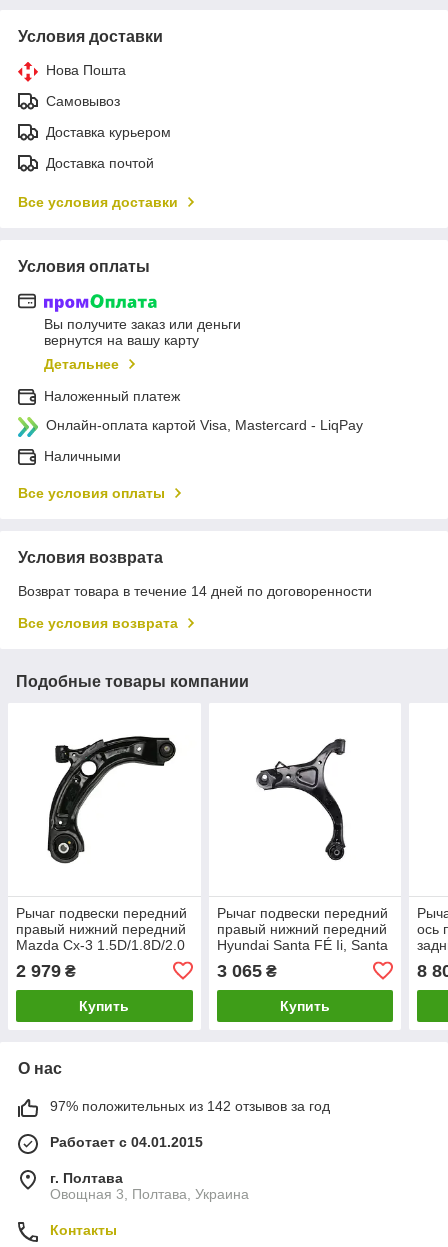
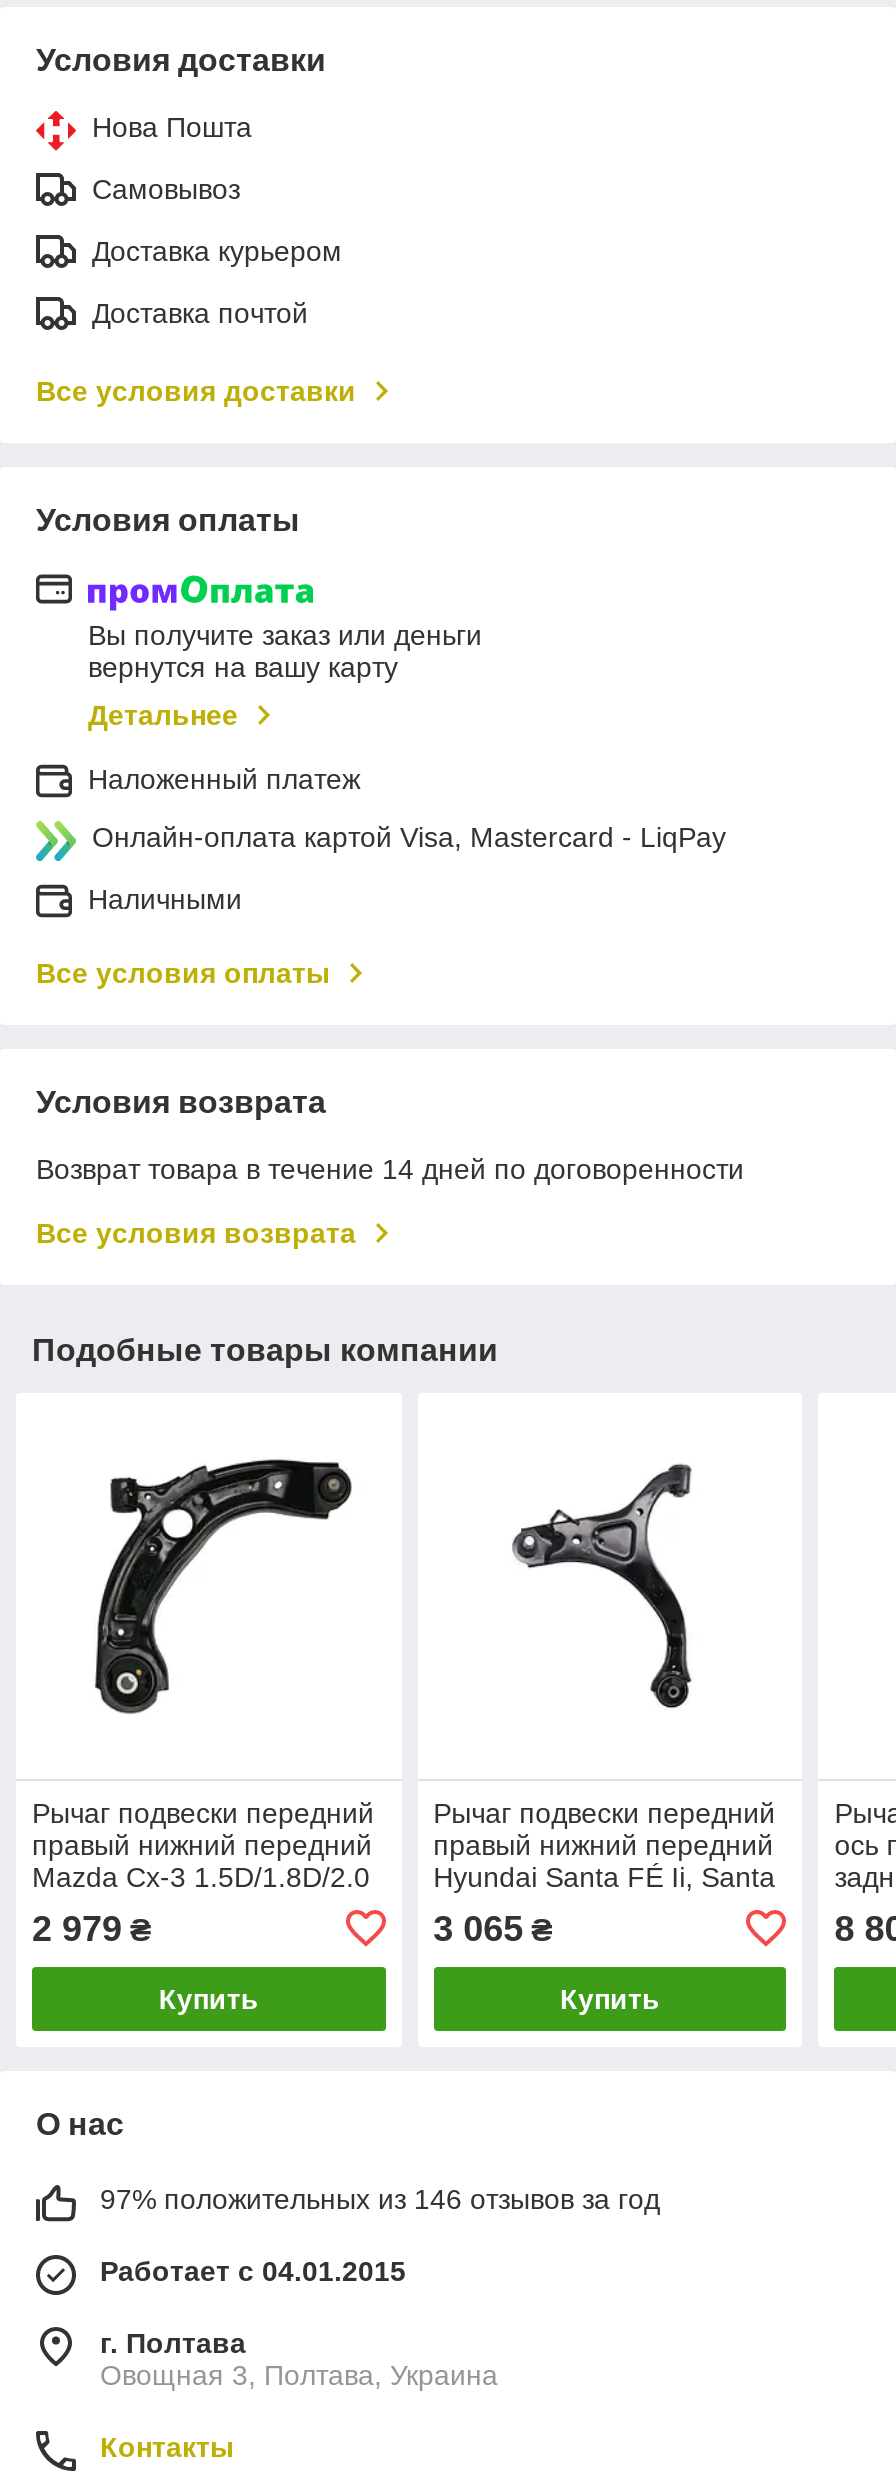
[50,1098,330,1114] 97% положительных из 142 отзывов за год -> [100,2183,660,2215] 97% положительных из 146 отзывов за год

